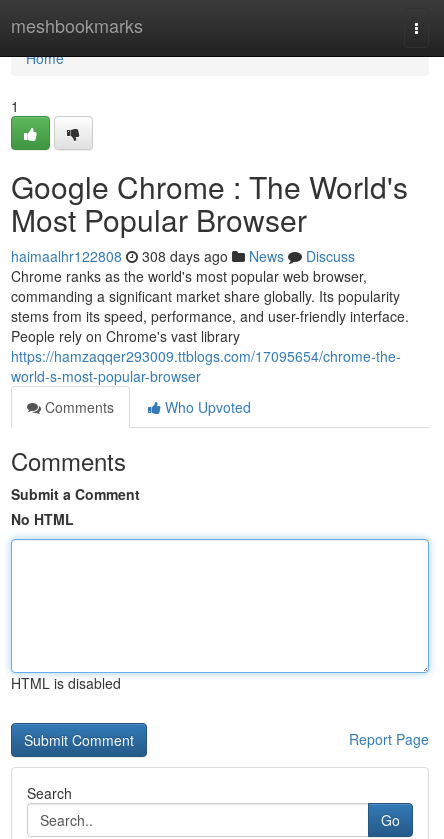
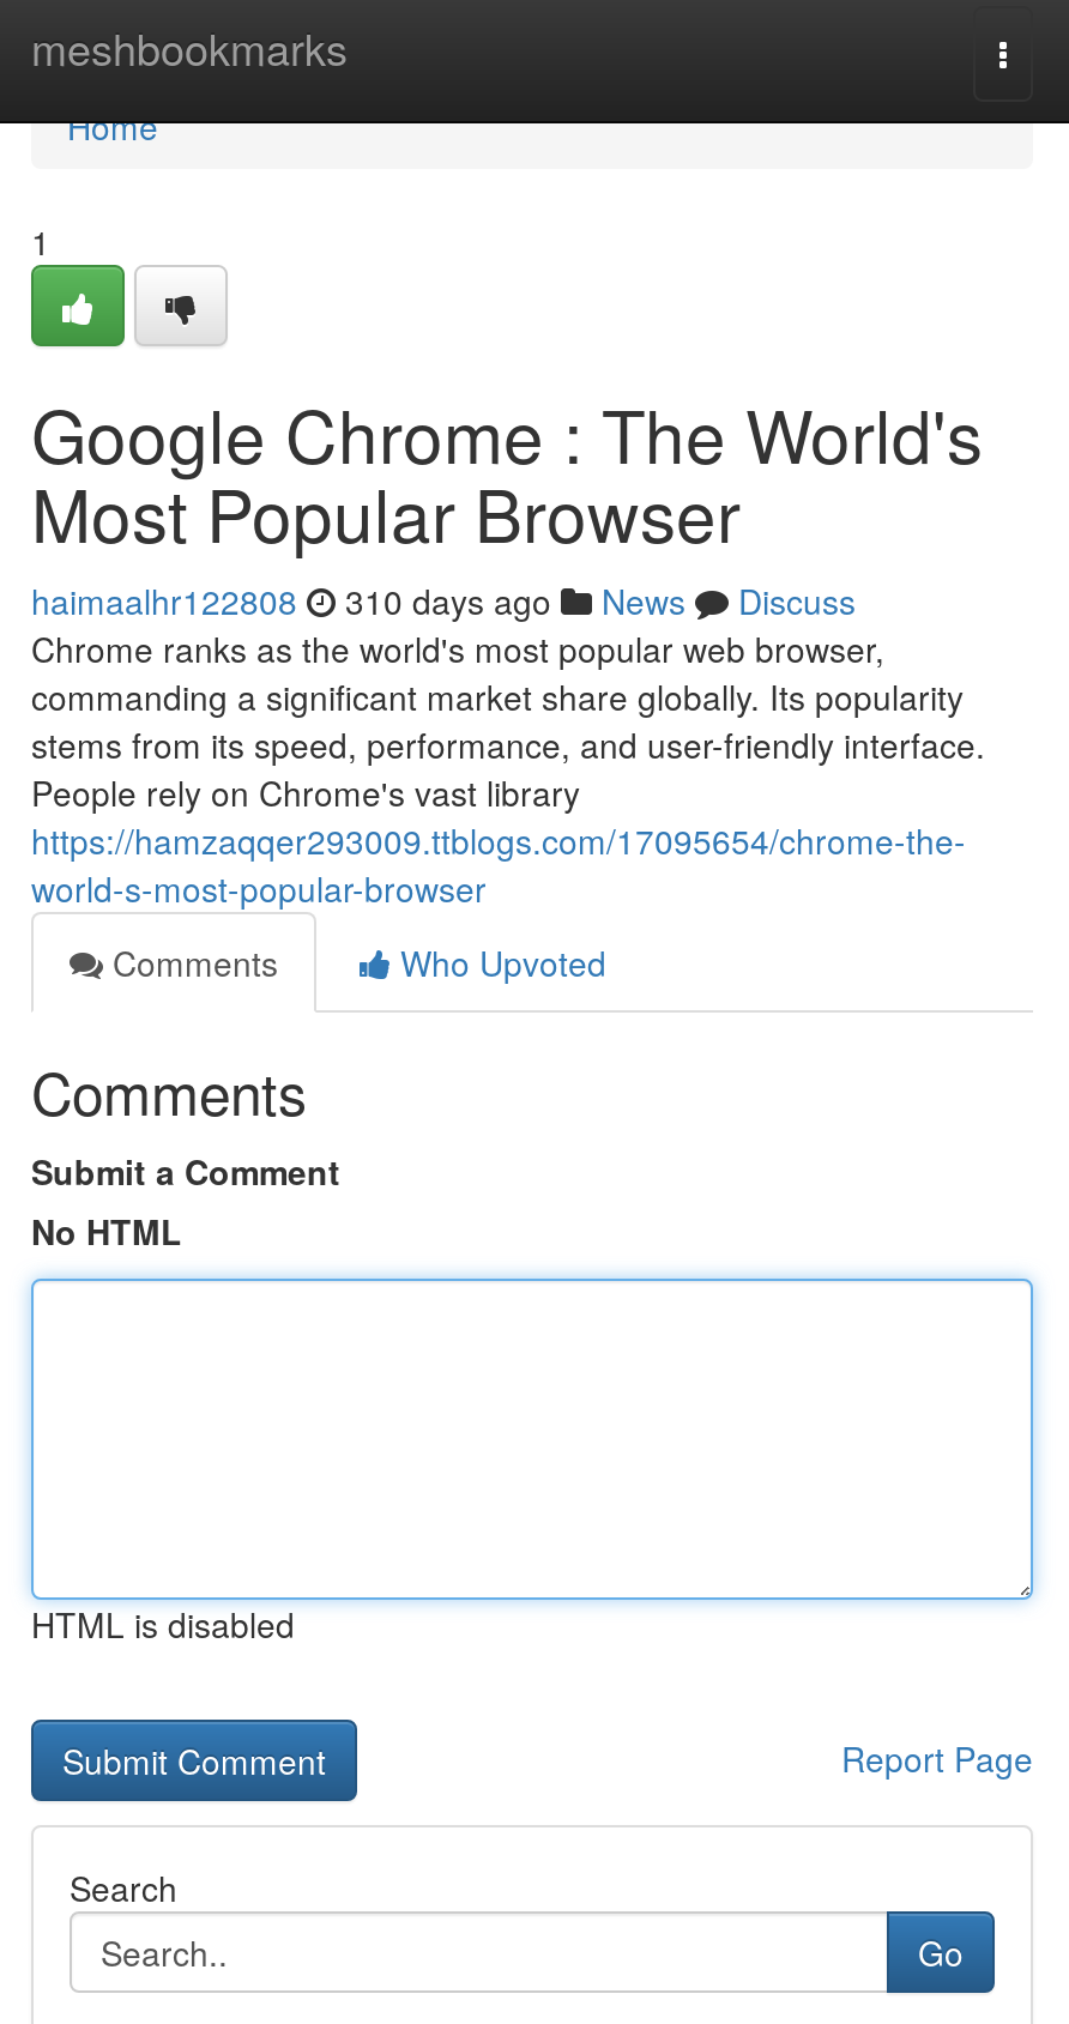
[11,246,355,266] haimaalhr122808 308 days ago News Discuss -> [31,576,856,624] haimaalhr122808 310 days ago News Discuss

